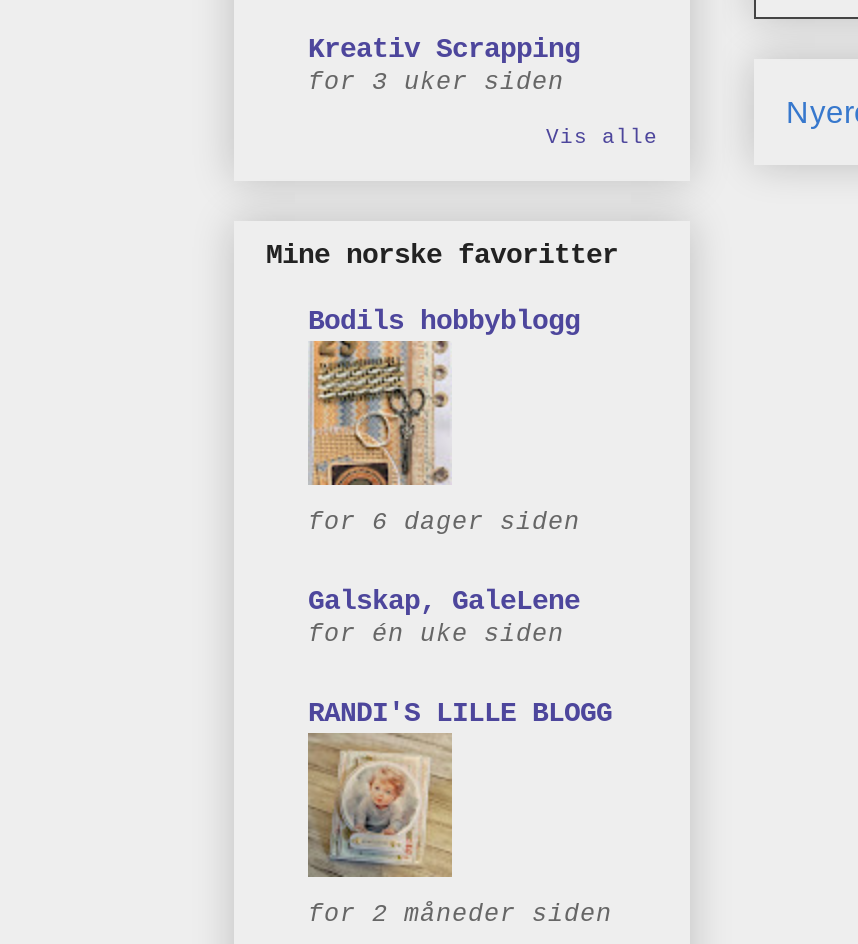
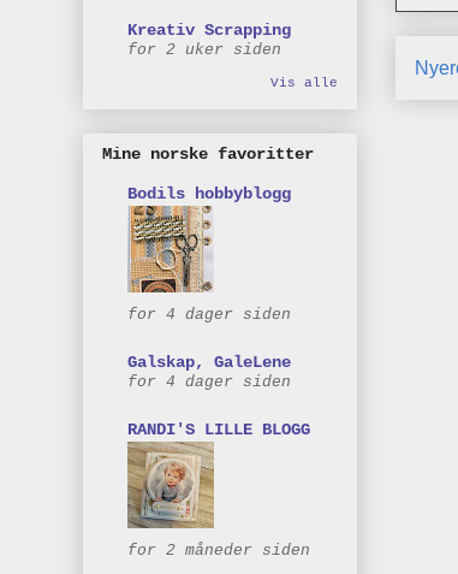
[308,67,564,97] for 3 uker siden -> [127,41,281,59] for 2 uker siden
[308,508,580,538] for 6 dager siden -> [127,306,291,324] for 4 dager siden
[308,620,564,650] for én uke siden -> [127,374,291,392] for 4 dager siden

